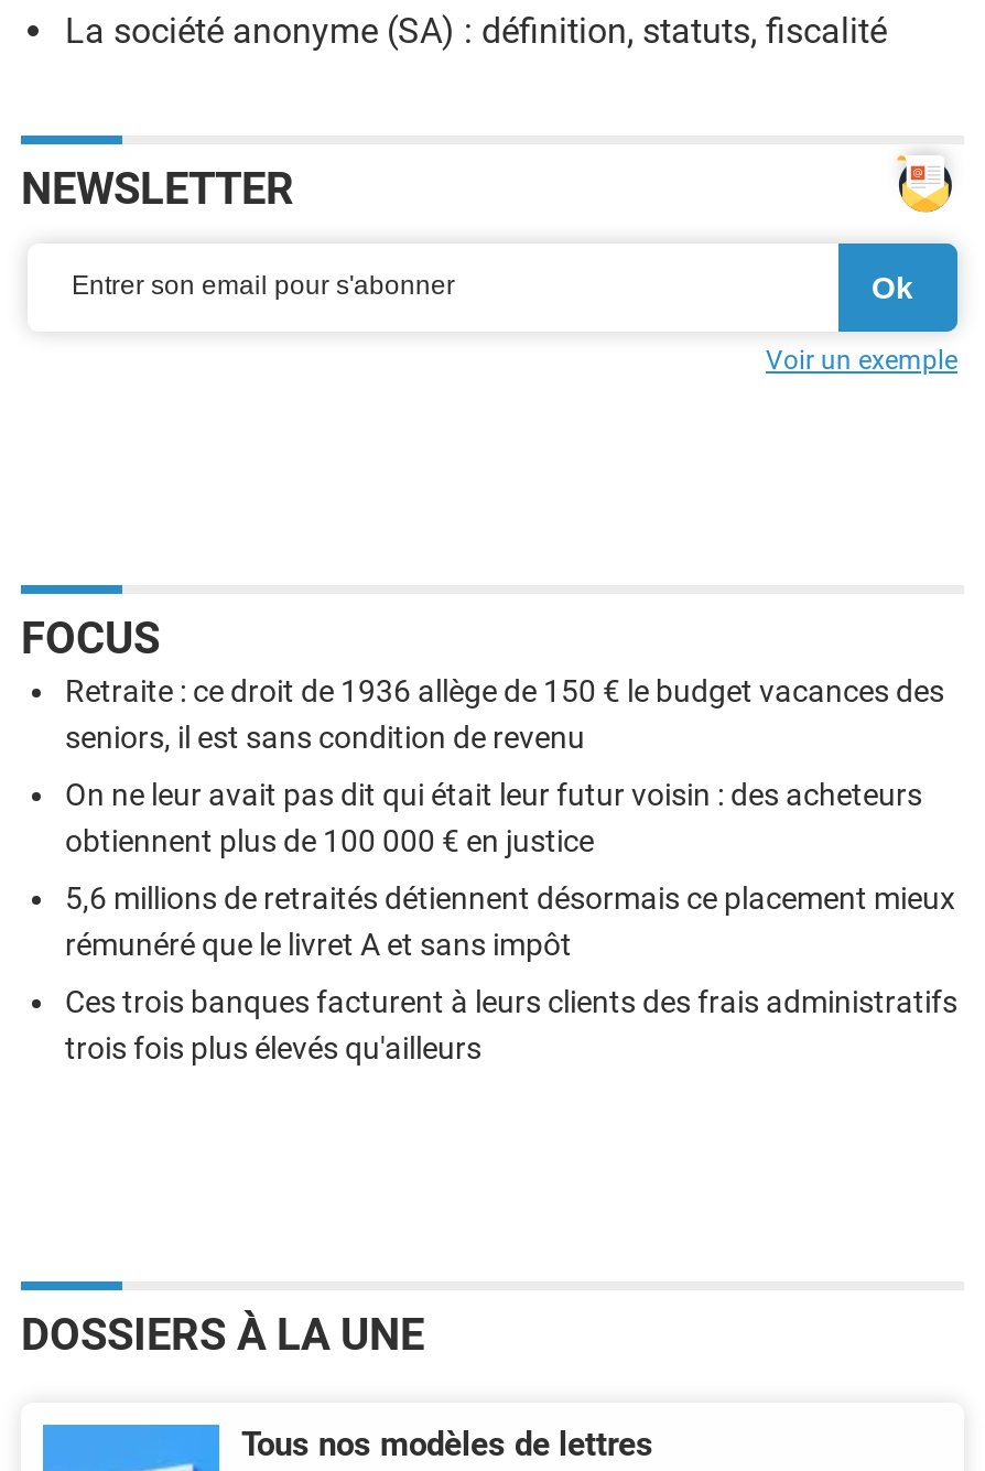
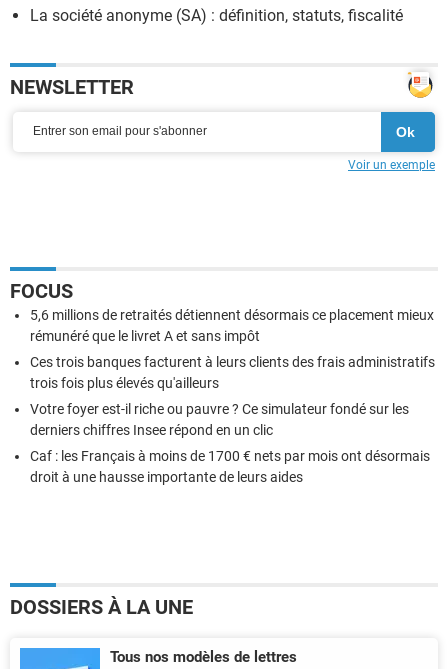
[65,673,944,858] Retraite : ce droit de 1936 allège de 150 € le budget vacances des | seniors, il est sans condition de revenu | On ne leur avait pas dit qui était leur futur voisin : des acheteurs | obtiennent plus de 100 000 € en justice -> none
moved [65,880,957,1065] -> [30,307,435,391]: 5,6 millions de retraités détiennent désormais ce placement mieux | rémunéré que le livret A et sans impôt | Ces trois banques facturent à leurs clients des frais administratifs | trois fois plus élevés qu'ailleurs
none -> [30,401,430,485] Votre foyer est-il riche ou pauvre ? Ce simulateur fondé sur les | derniers chiffres Insee répond en un clic | Caf : les Français à moins de 1700 € nets par mois ont désormais | droit à une hausse importante de leurs aides

